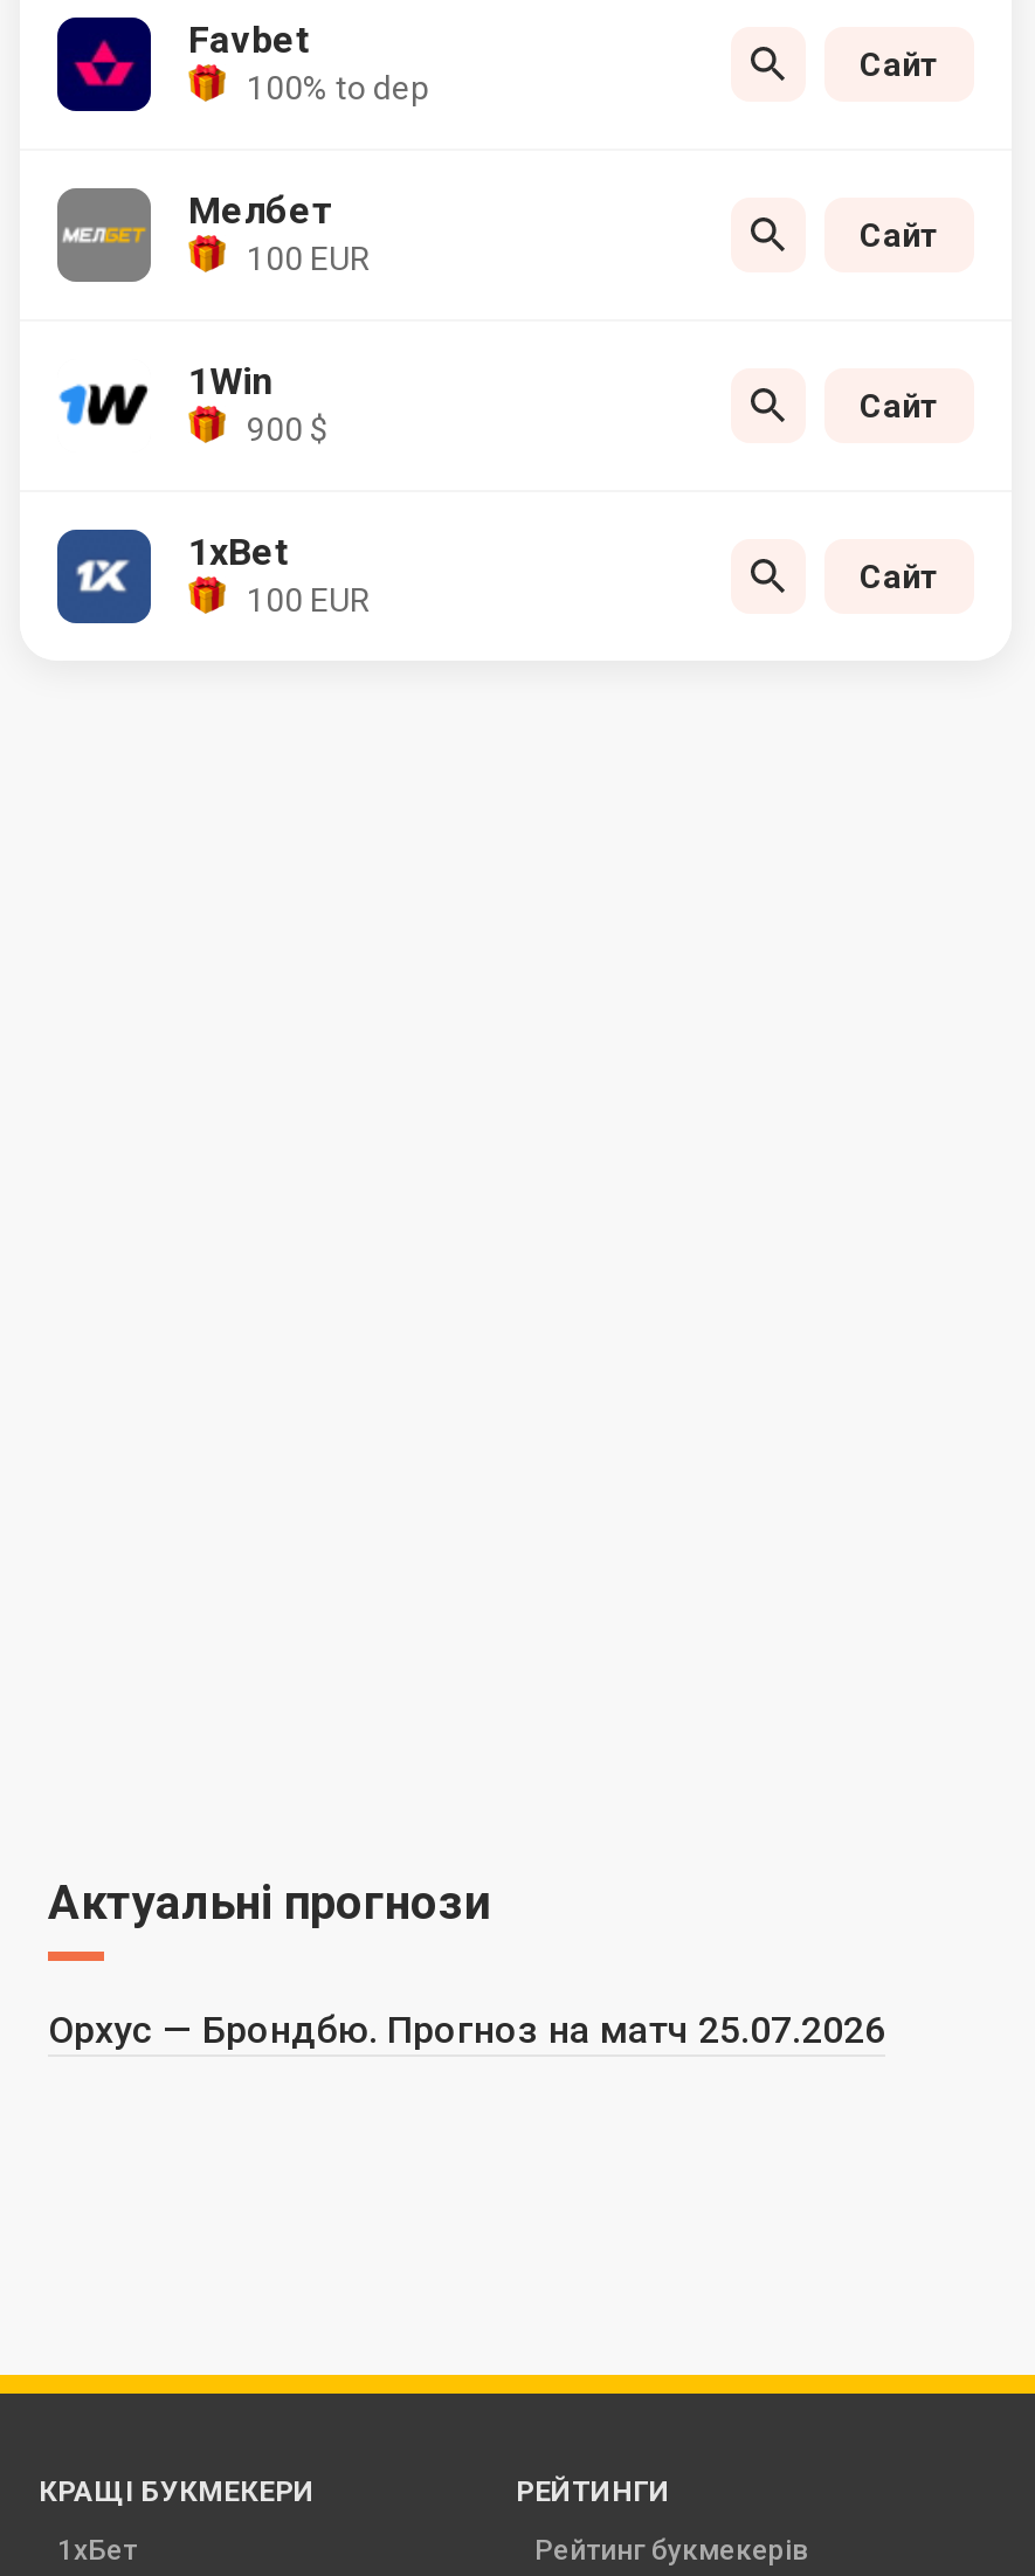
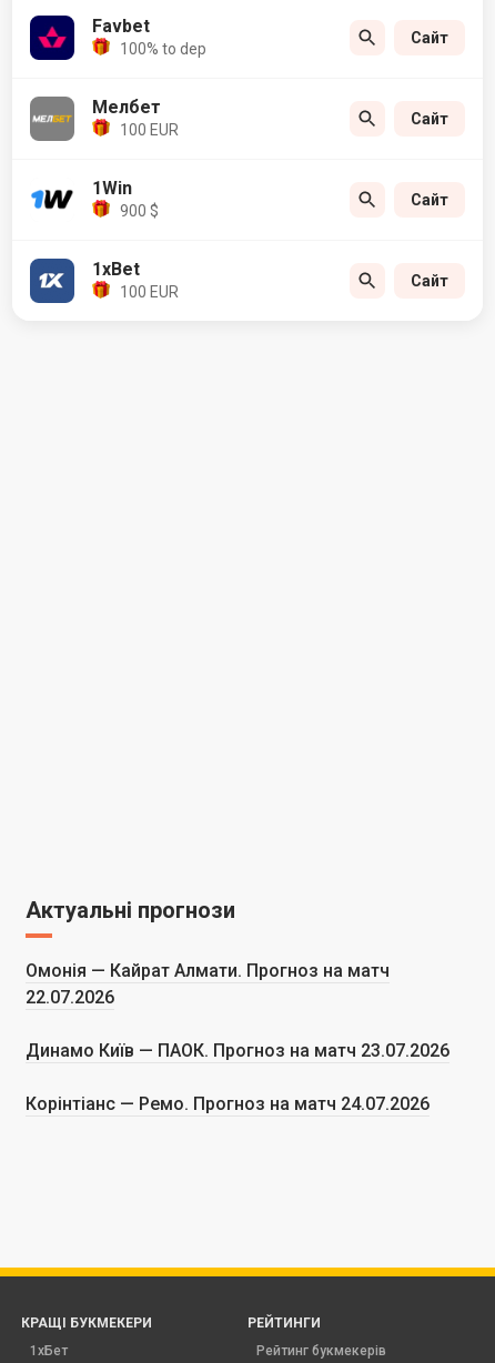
[48,2009,885,2053] Орхус — Брондбю. Прогноз на матч 25.07.2026 -> [26,961,449,1115] Омонія — Кайрат Алмати. Прогноз на матч | 22.07.2026 | Динамо Київ — ПАОК. Прогноз на матч 23.07.2026 | Корінтіанс — Ремо. Прогноз на матч 24.07.2026

